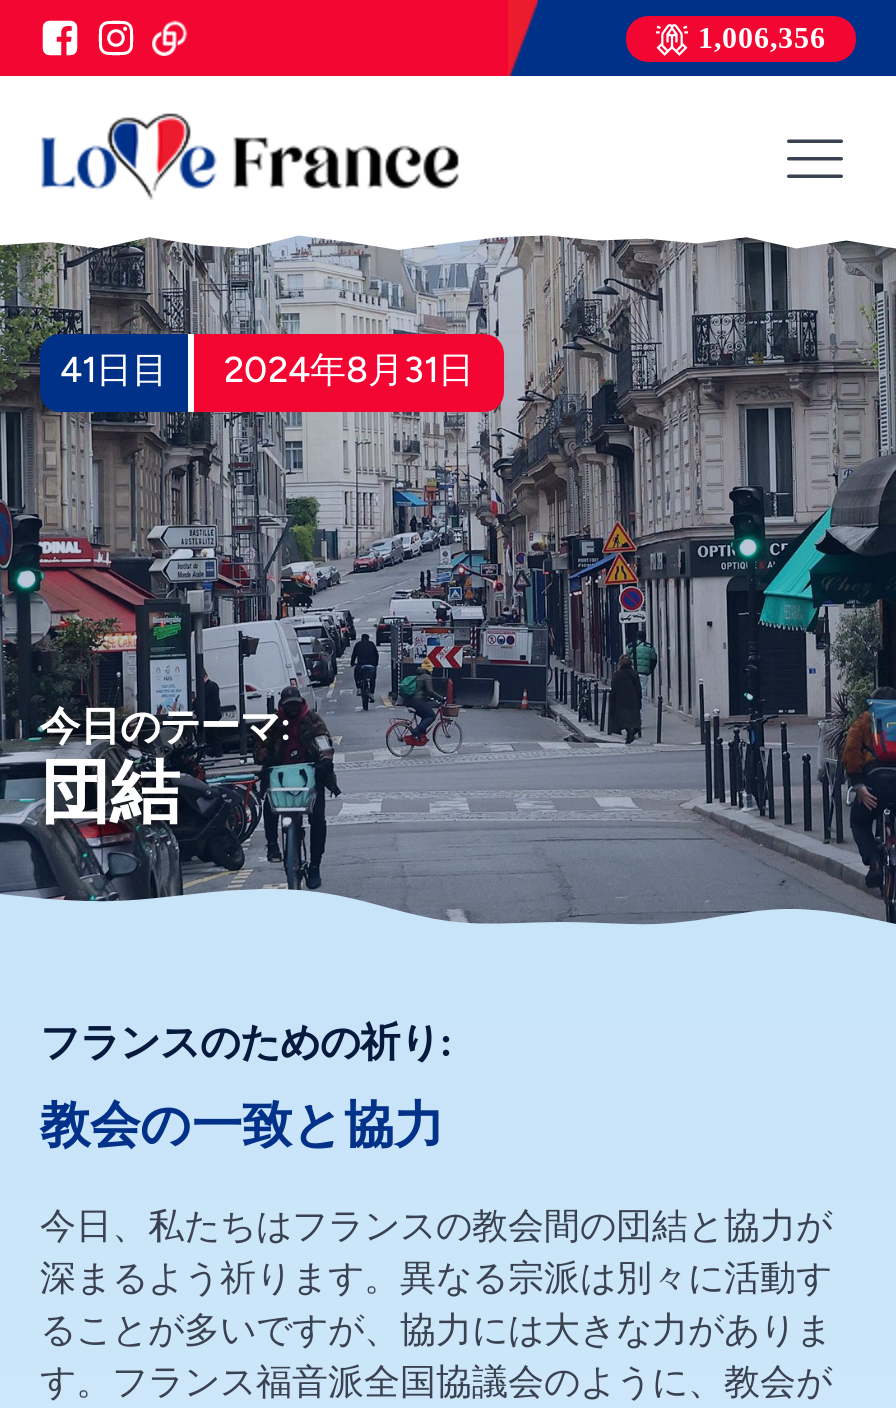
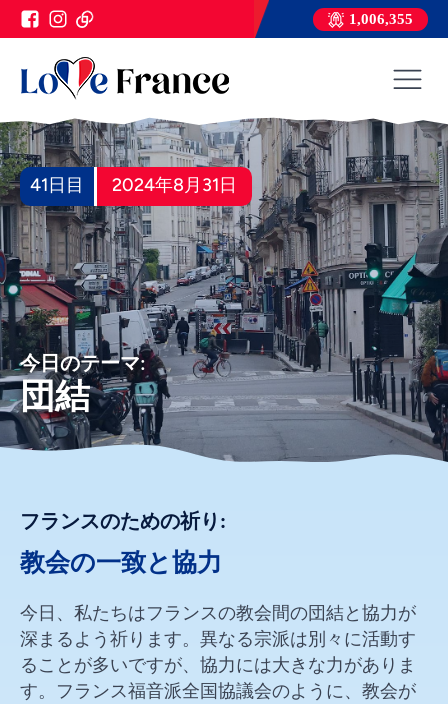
[698,22,826,54] 1,006,356 -> [349,11,413,27] 1,006,355

